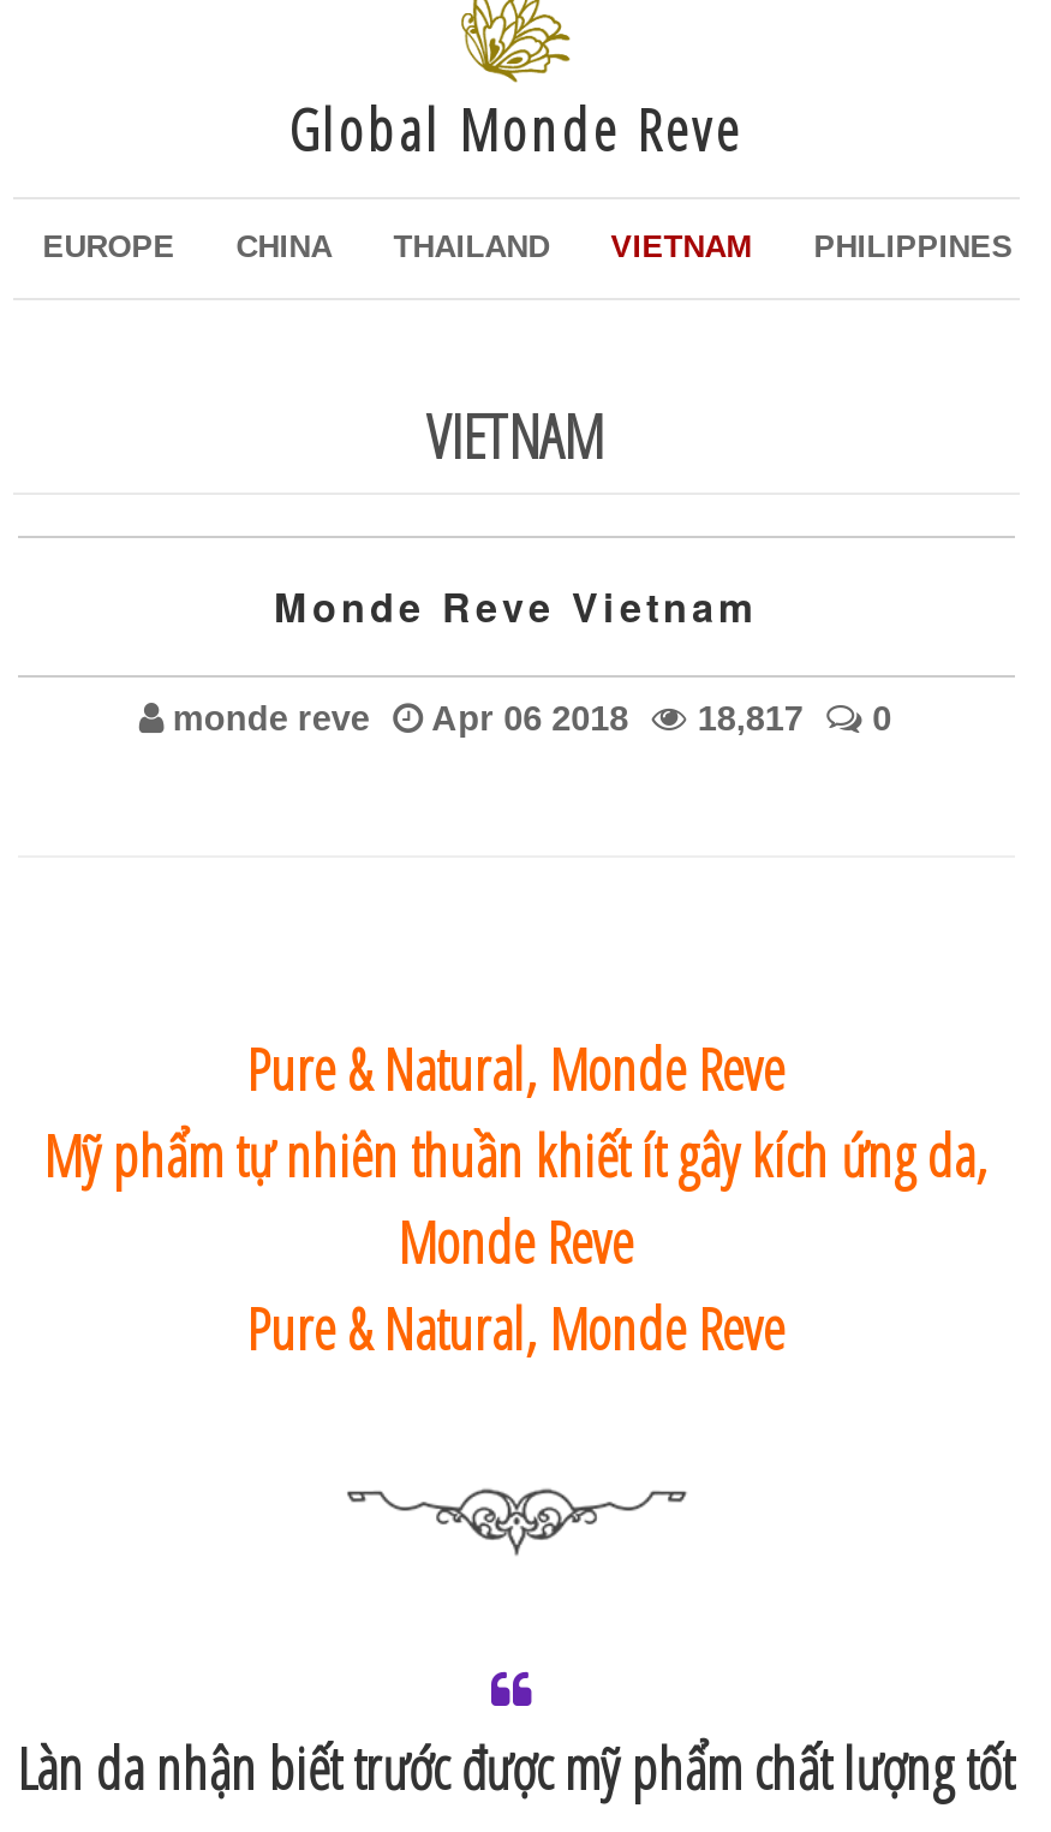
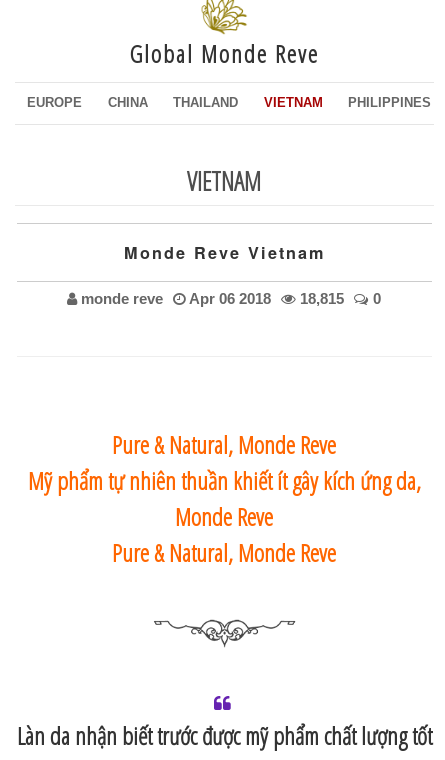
[172,700,892,738] monde reve Apr 06 2018 18,817 0 -> [81,291,381,307] monde reve Apr 06 2018 18,815 0

